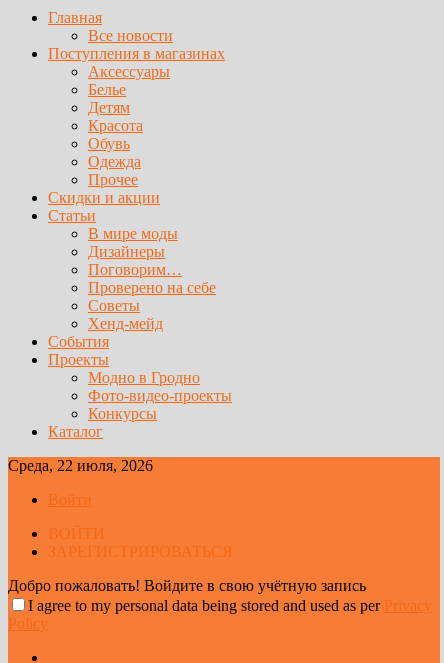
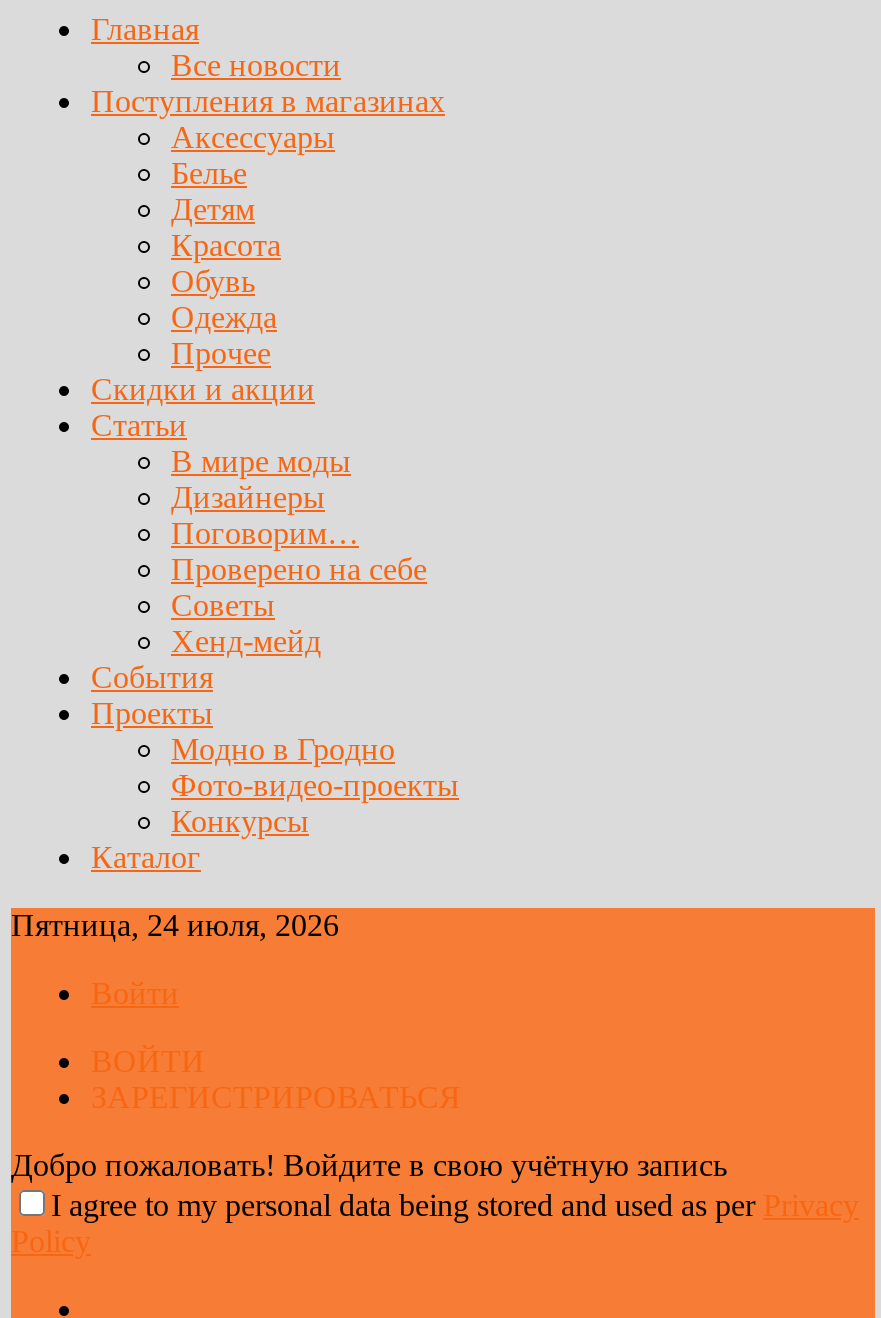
[8,457,153,474] Среда, 22 июля, 2026 -> [11,908,339,942] Пятница, 24 июля, 2026

